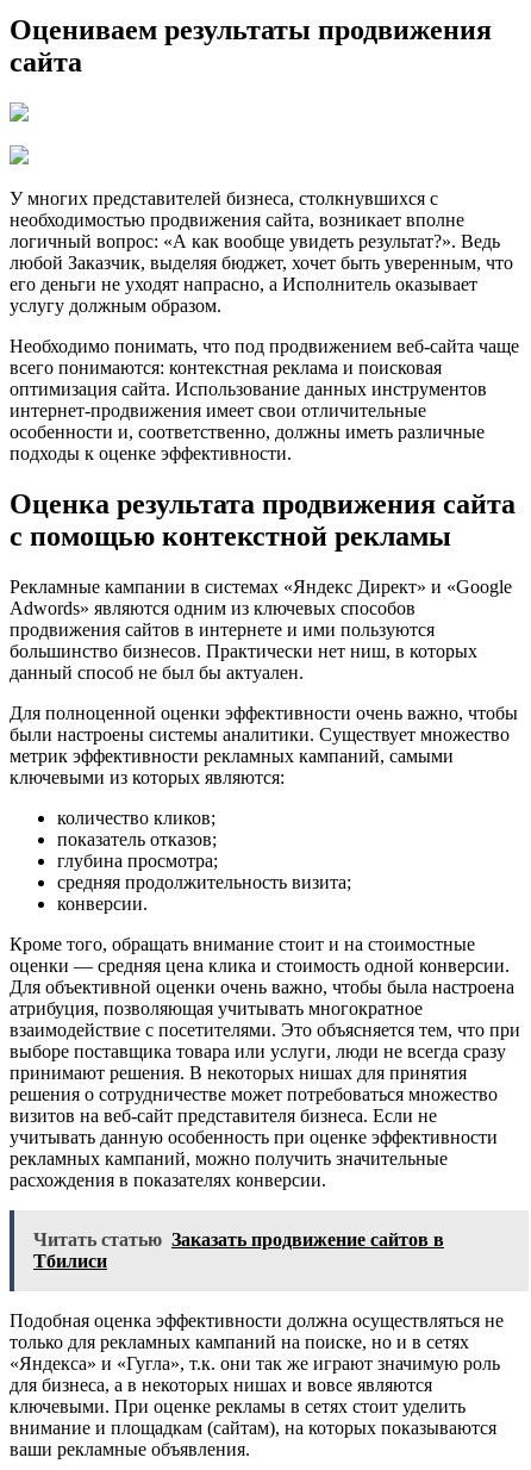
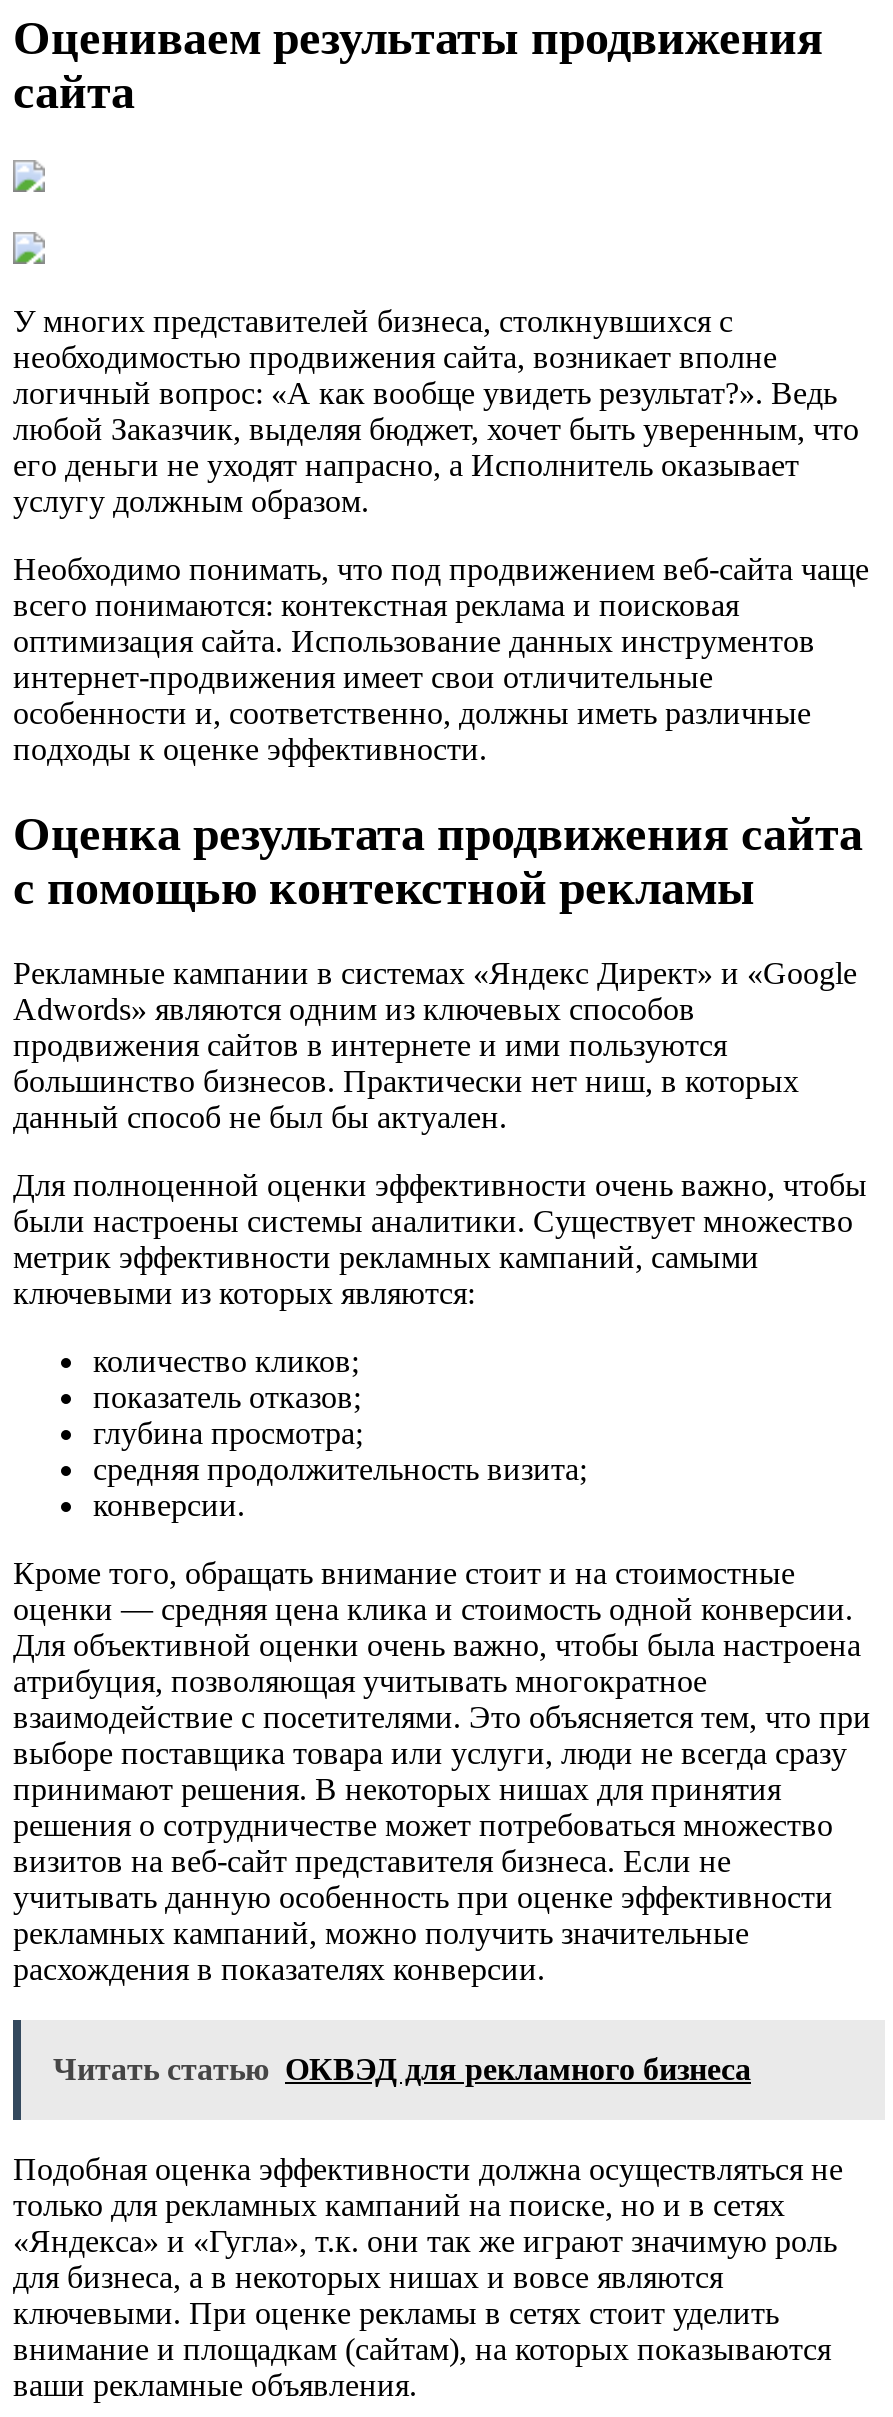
[33,1229,444,1271] Читать статью Заказать продвижение сайтов в | Тбилиси -> [53,2052,751,2086] Читать статью ОКВЭД для рекламного бизнеса

